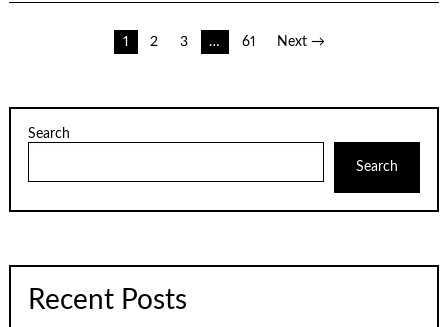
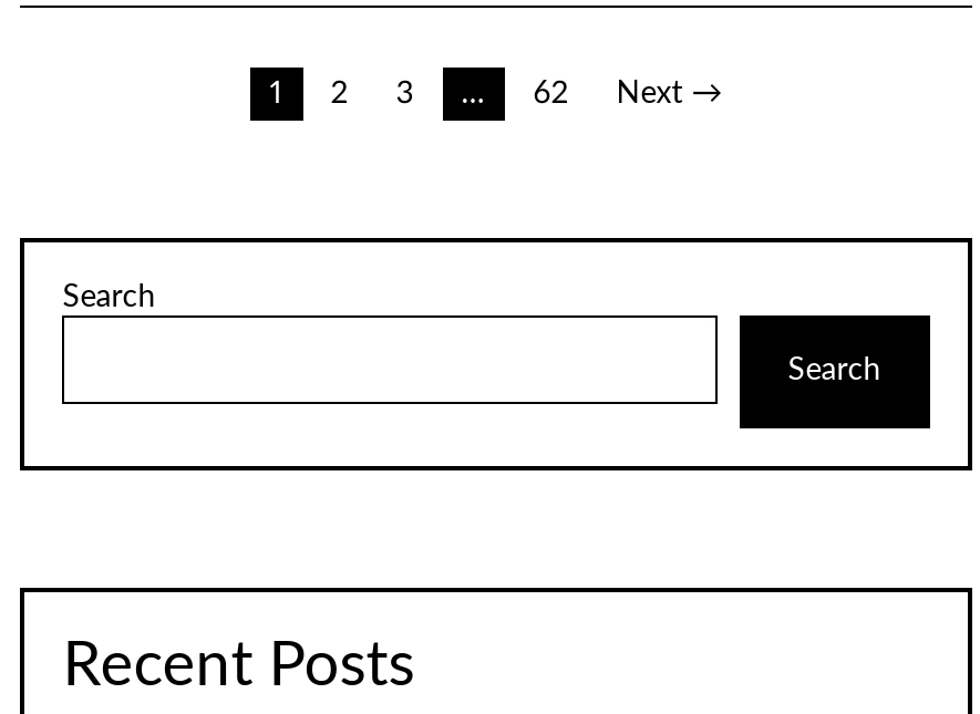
[242,35,256,49] 61 -> [533,79,569,110] 62

